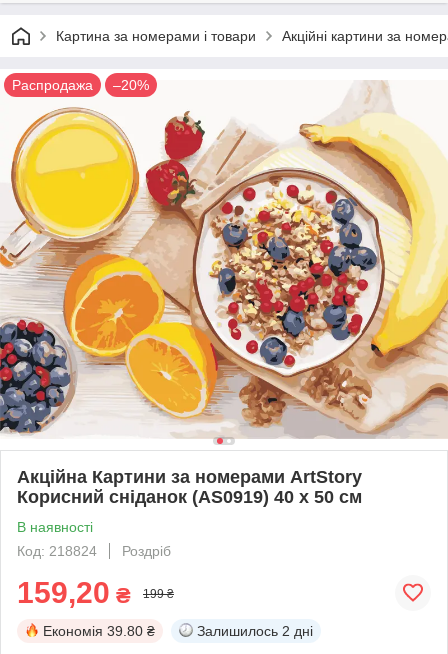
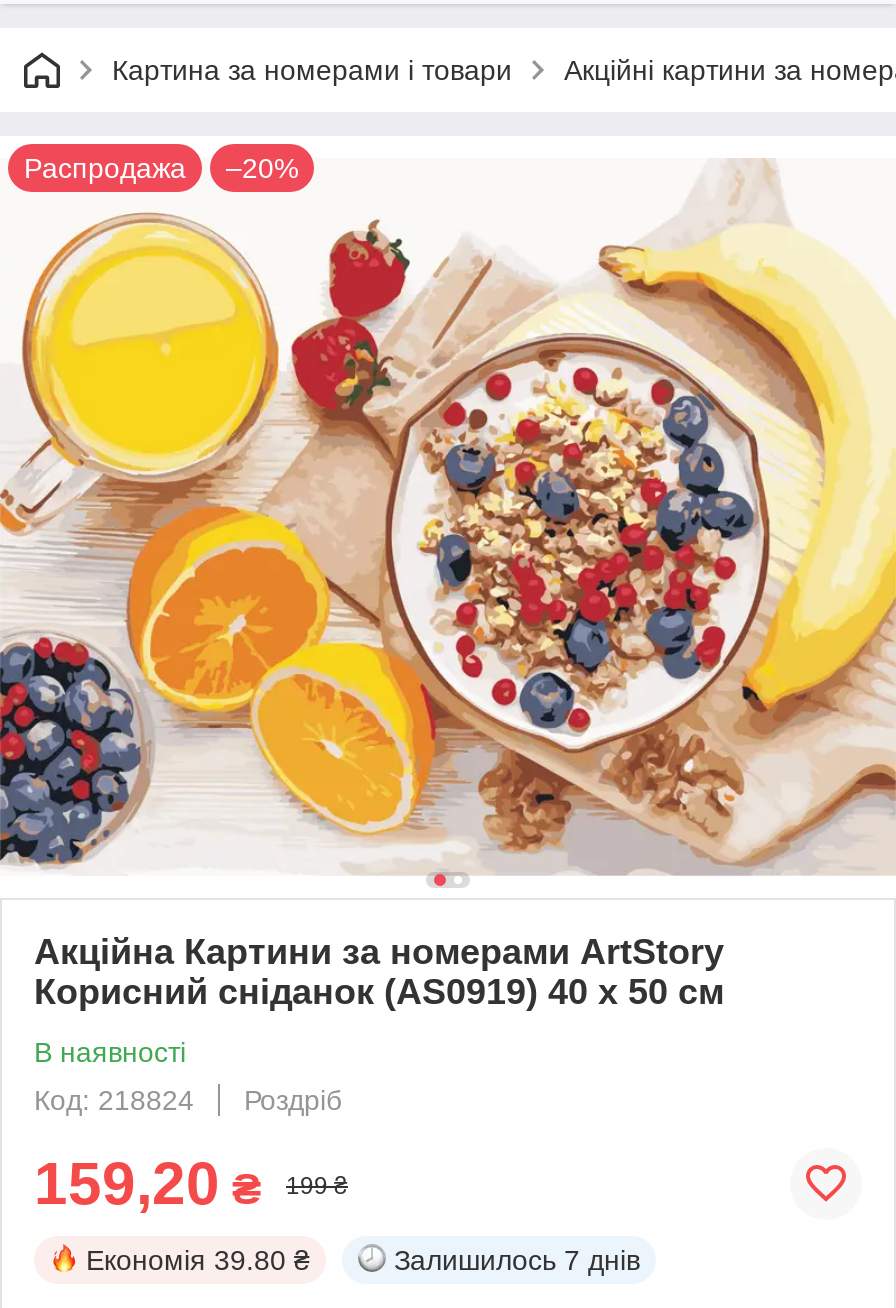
[197,623,313,639] Залишилось 2 дні -> [394,1244,640,1276] Залишилось 7 днів

